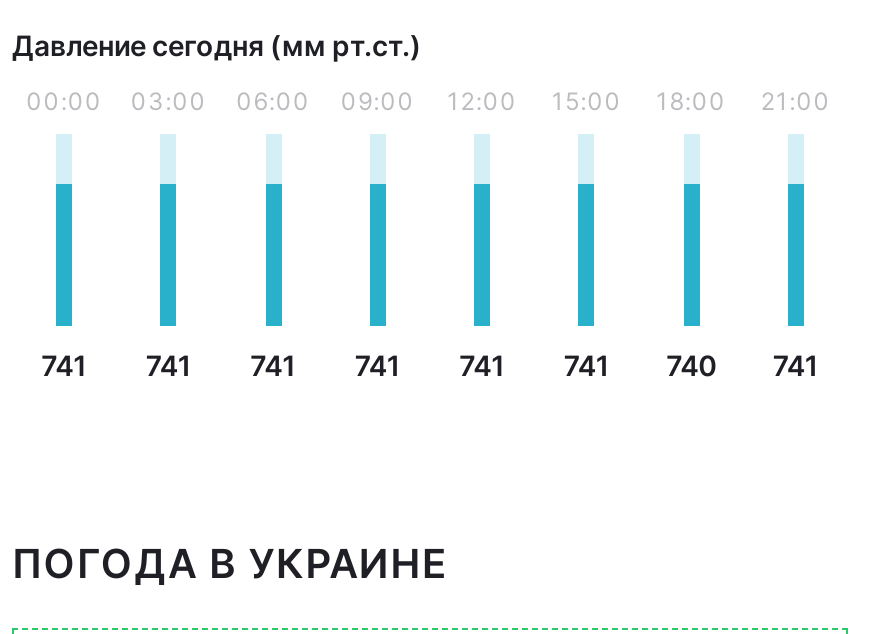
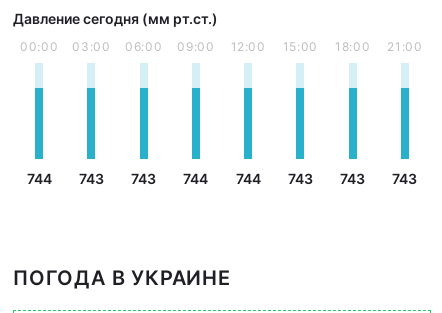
[41,348,87,382] 741 -> [27,170,52,187] 744
[146,348,192,382] 741 -> [79,170,104,187] 743
[250,348,296,382] 741 -> [131,170,156,187] 743
[355,348,401,382] 741 -> [183,170,208,187] 744
[459,348,505,382] 741 -> [236,170,261,187] 744
[564,348,610,382] 741 -> [288,170,313,187] 743
[666,348,716,382] 740 -> [340,170,365,187] 743
[773,348,819,382] 741 -> [392,170,417,187] 743

